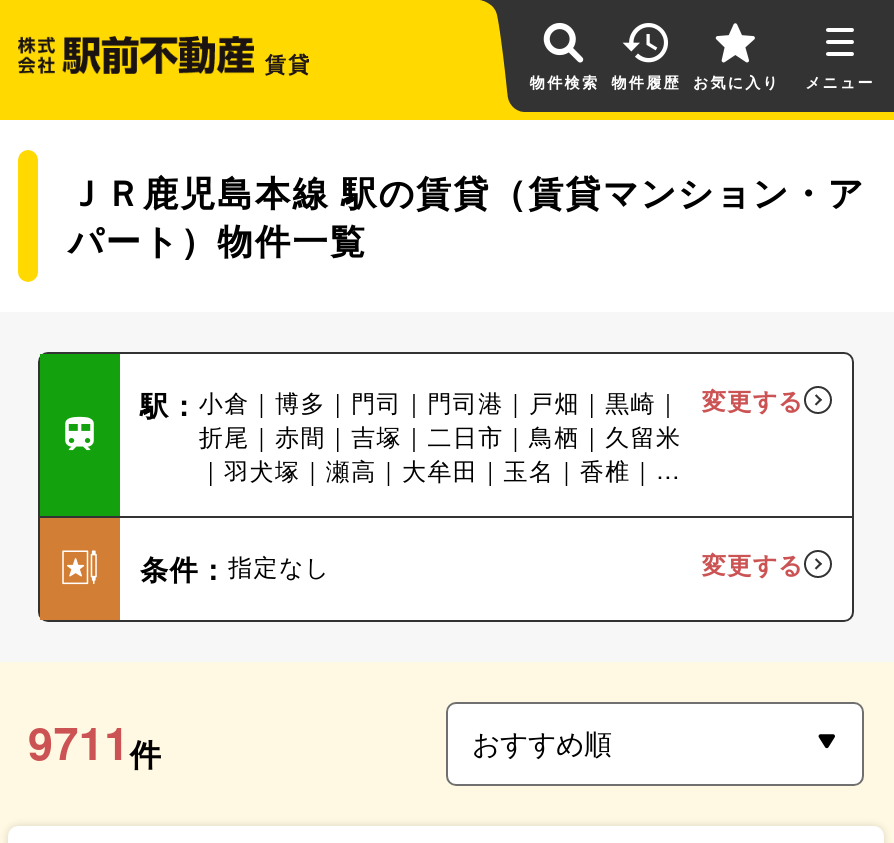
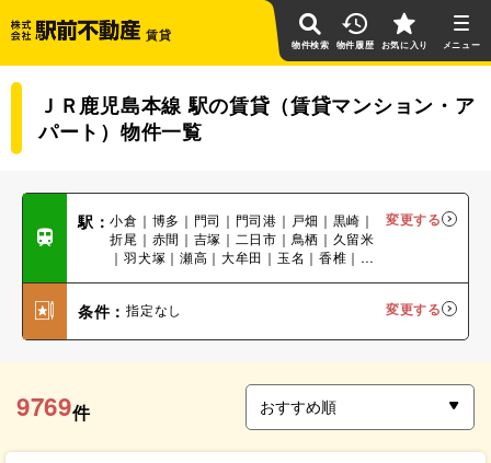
[28,710,163,776] 9711件 -> [16,389,90,425] 9769件

